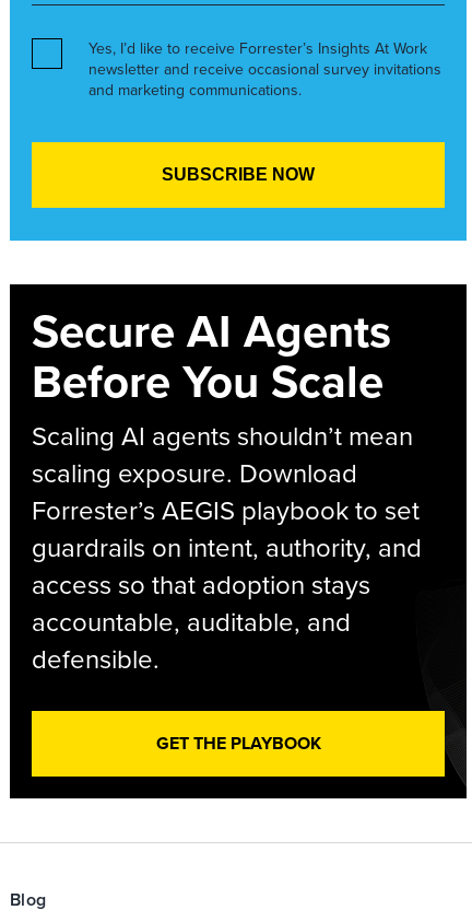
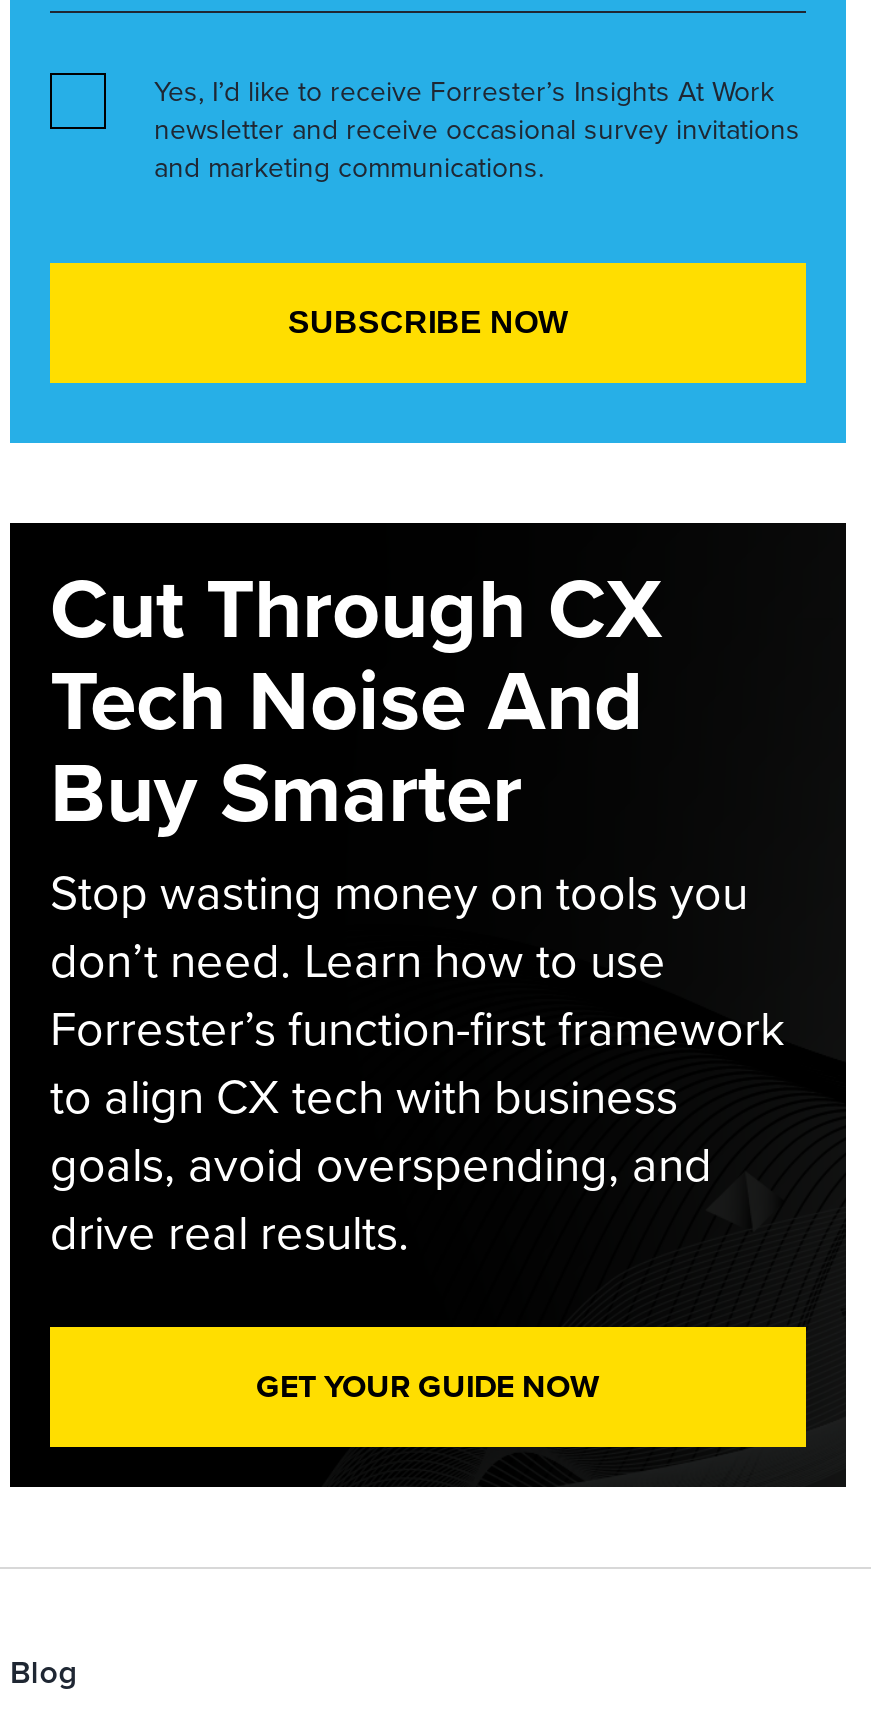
[32,298,422,679] Secure AI Agents | Before You Scale | Scaling AI agents shouldn’t mean | scaling exposure. Download | Forrester’s AEGIS playbook to set | guardrails on intent, authority, and | access so that adoption stays | accountable, auditable, and | defensible. -> [50,547,784,1269] Cut Through CX | Tech Noise And | Buy Smarter | Stop wasting money on tools you | don’t need. Learn how to use | Forrester’s function-first framework | to align CX tech with business | goals, avoid overspending, and | drive real results.
[156,731,321,756] GET THE PLAYBOOK -> [256,1363,600,1409] GET YOUR GUIDE NOW

